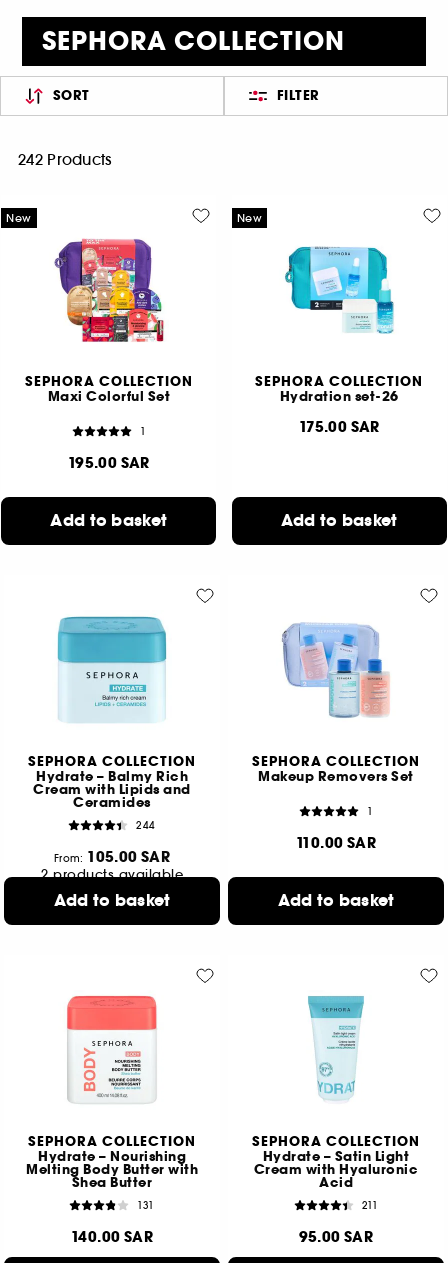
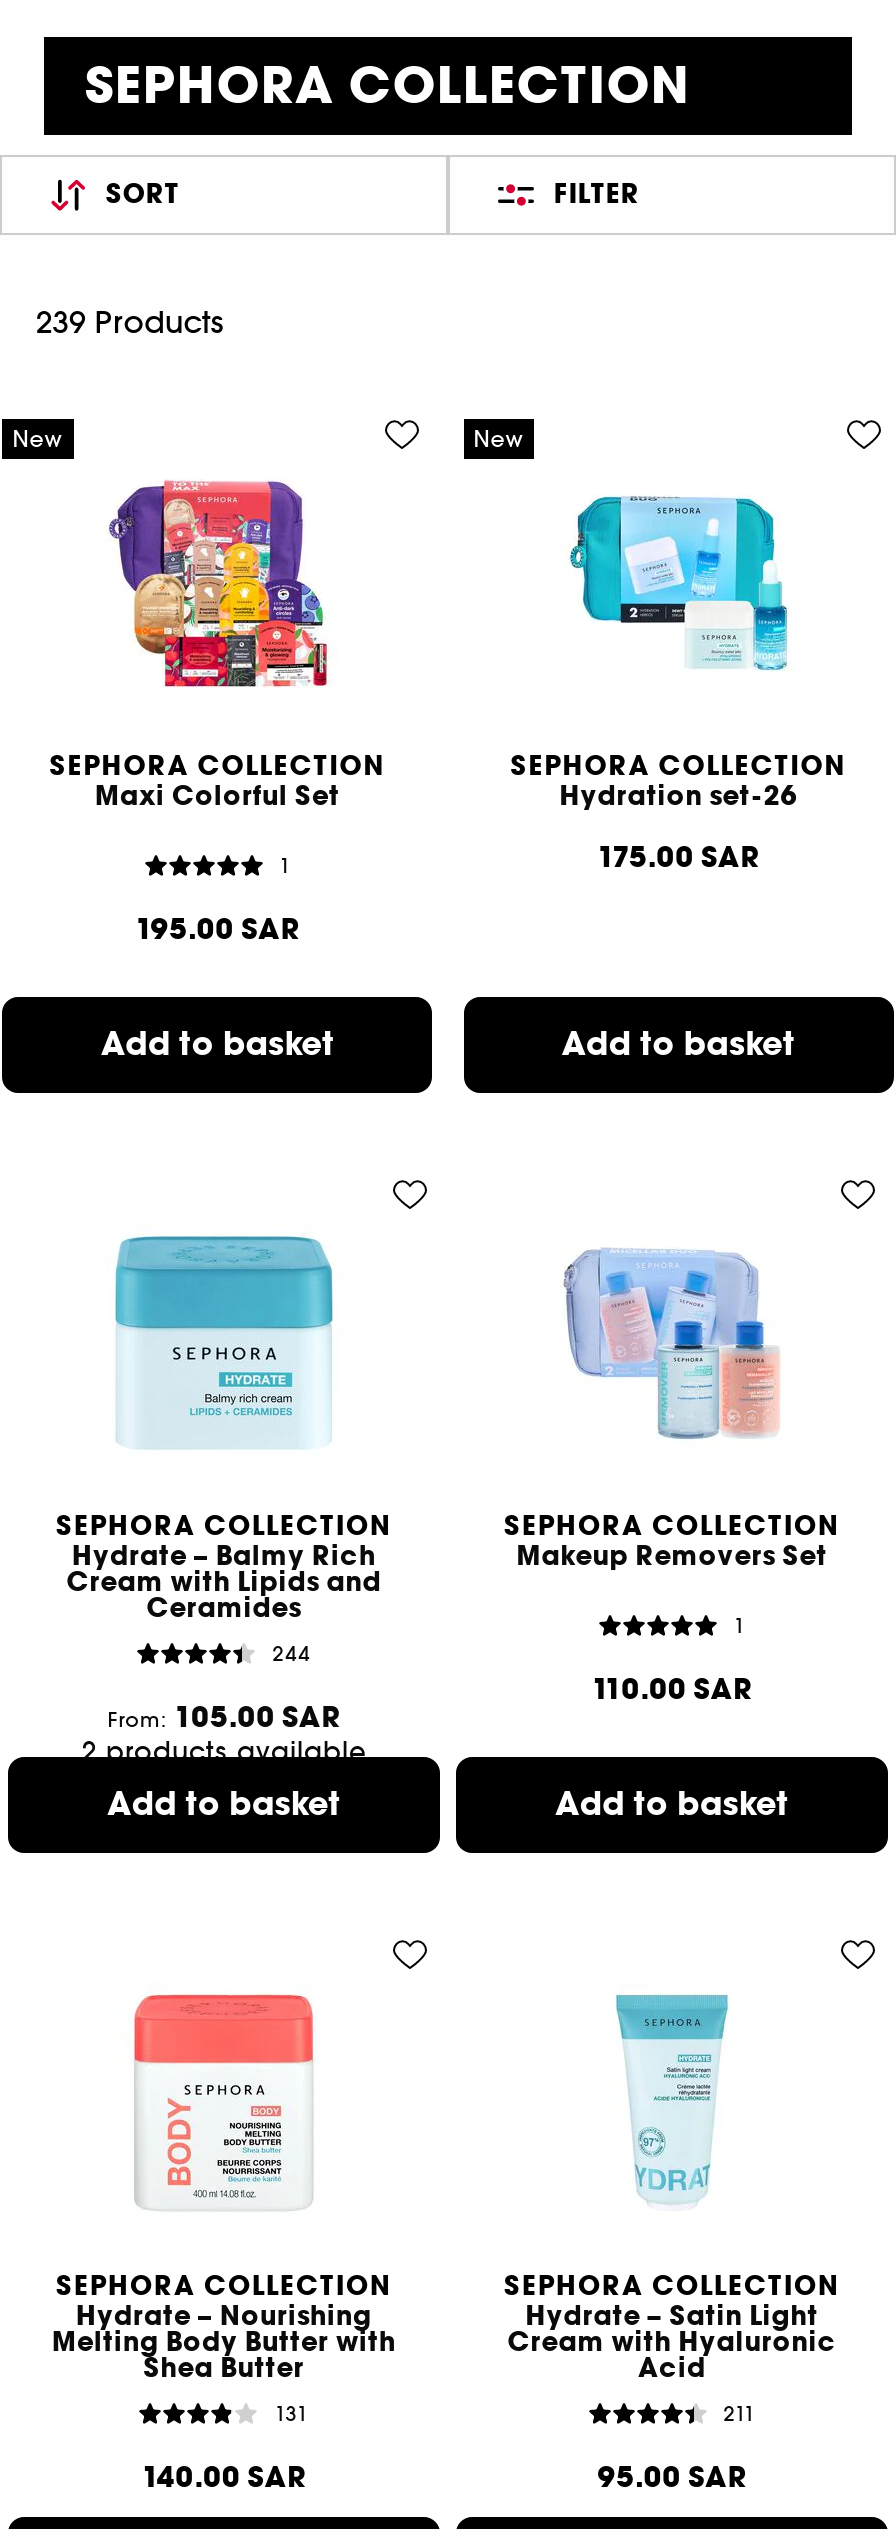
[18,150,112,169] 242 Products -> [36,303,223,341] 239 Products

